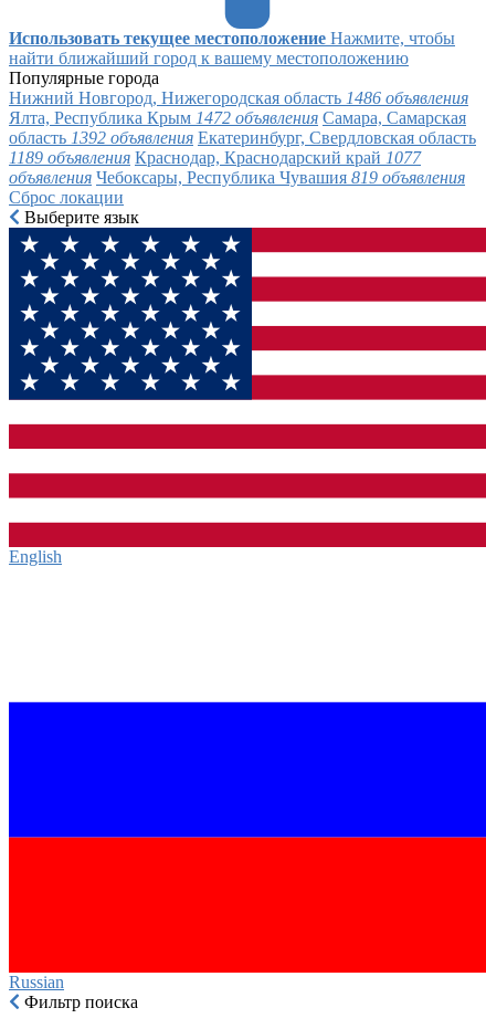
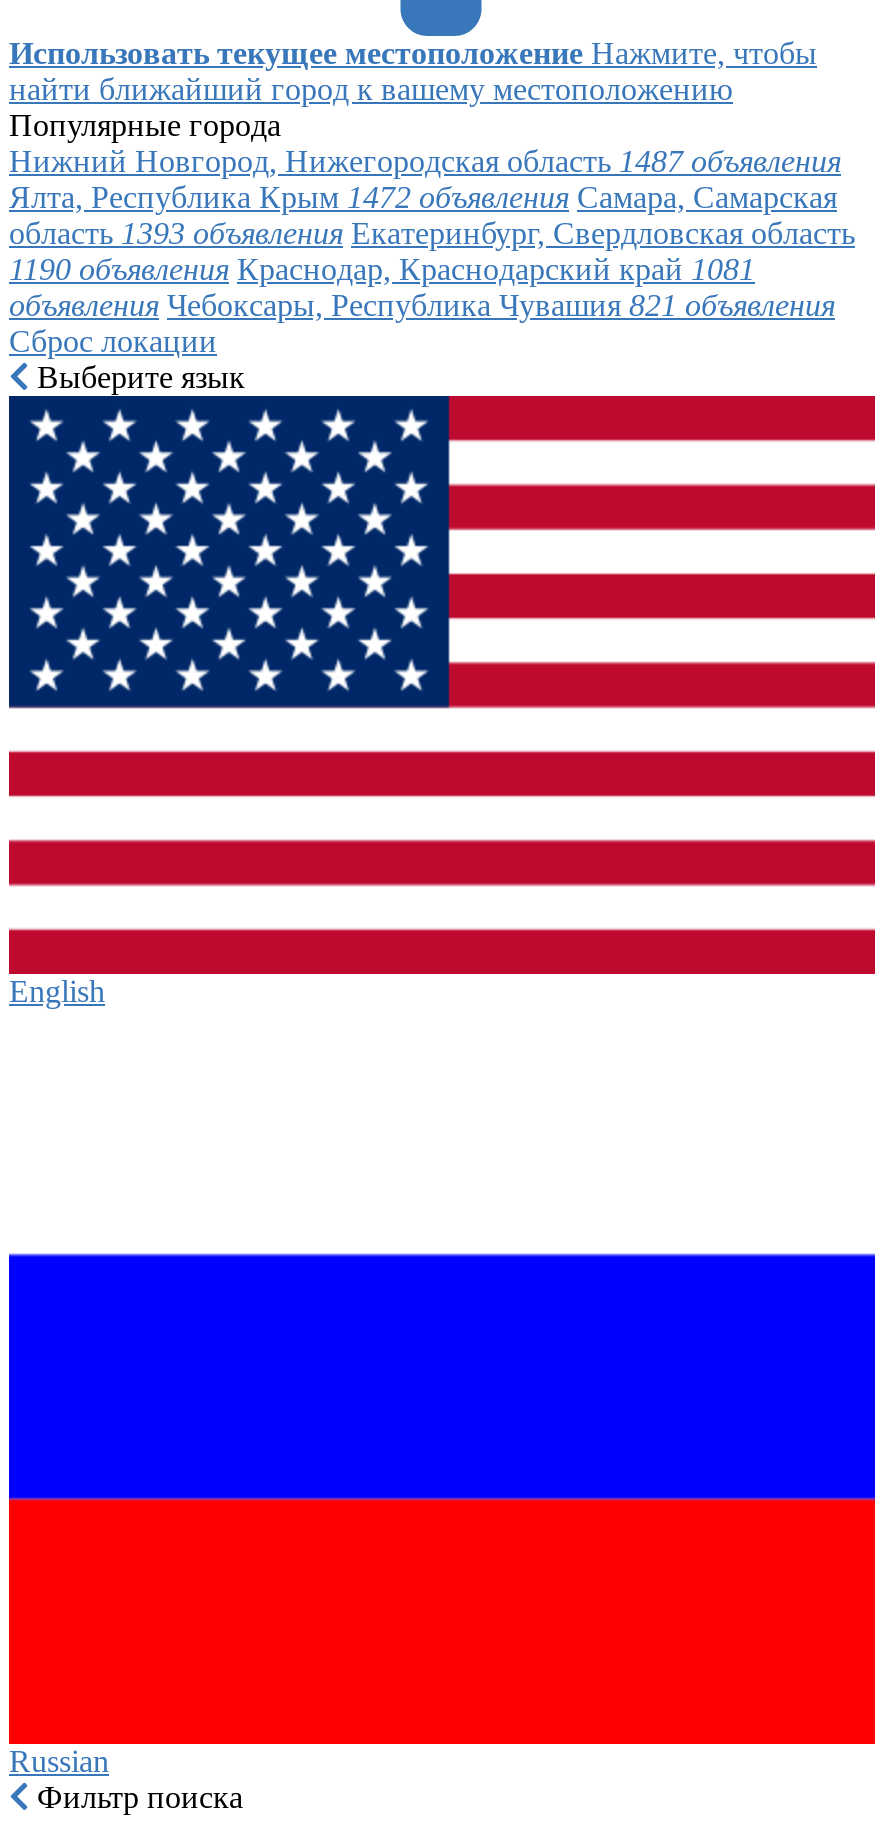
[9,88,468,107] Нижний Новгород, Нижегородская область 1486 объявления -> [9,144,841,178] Нижний Новгород, Нижегородская область 1487 объявления
[9,128,476,147] область 1392 объявления Екатеринбург, Свердловская область -> [9,216,855,250] область 1393 объявления Екатеринбург, Свердловская область
[9,148,421,167] 1189 объявления Краснодар, Краснодарский край 1077 -> [9,252,755,286] 1190 объявления Краснодар, Краснодарский край 1081
[9,168,465,187] объявления Чебоксары, Республика Чувашия 819 объявления -> [9,288,835,322] объявления Чебоксары, Республика Чувашия 821 объявления

